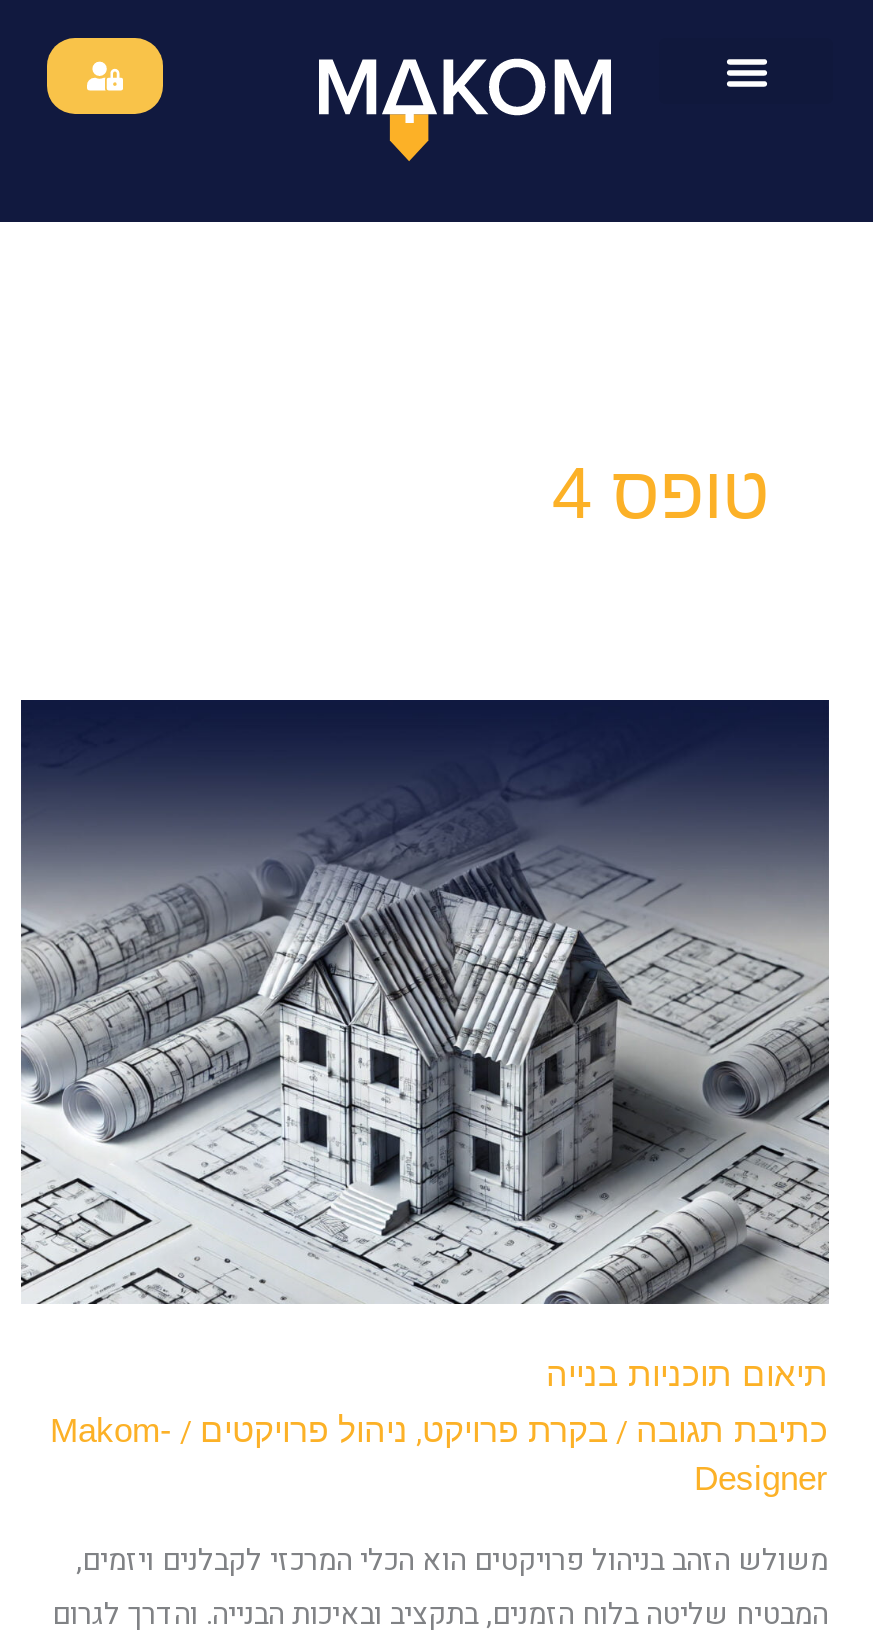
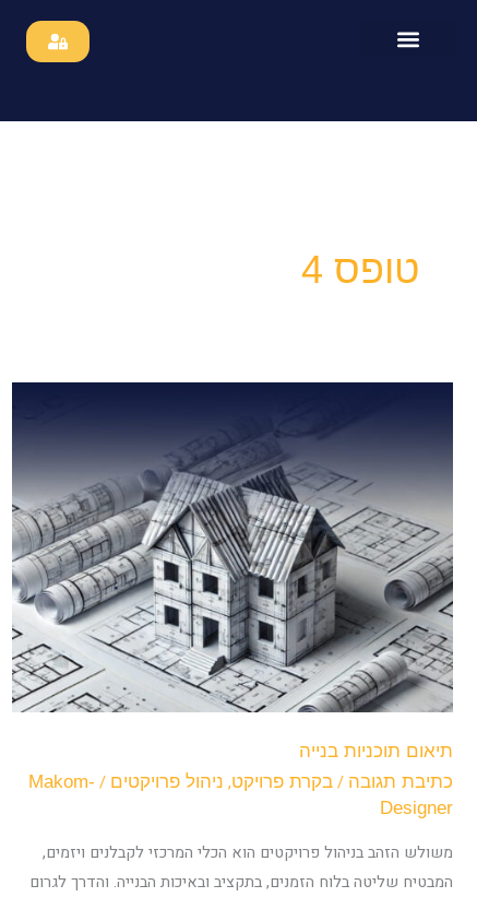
[317,56,613,162] [image] -> none

